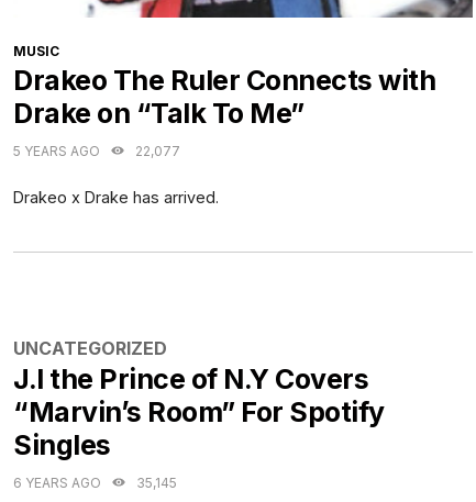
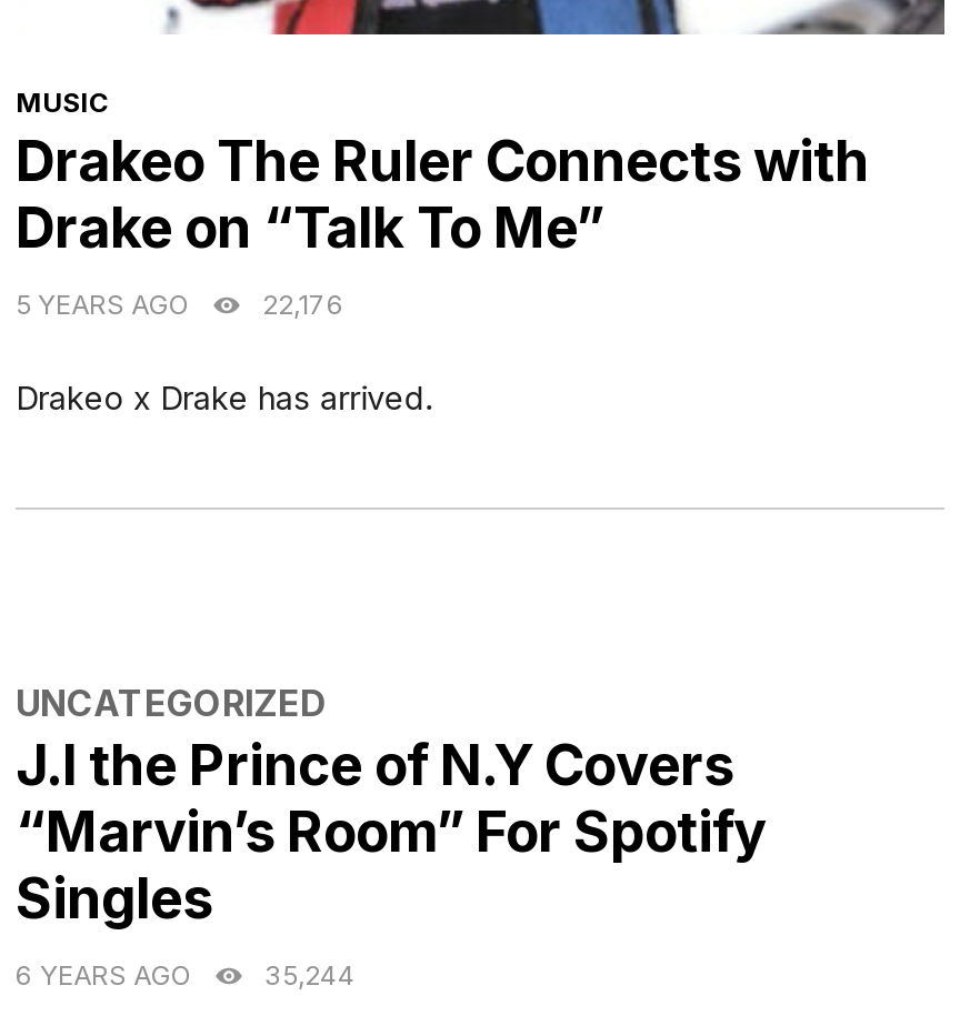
[135,142,180,159] 22,077 -> [262,288,344,321] 22,176
[136,474,177,491] 35,145 -> [264,958,356,992] 35,244

